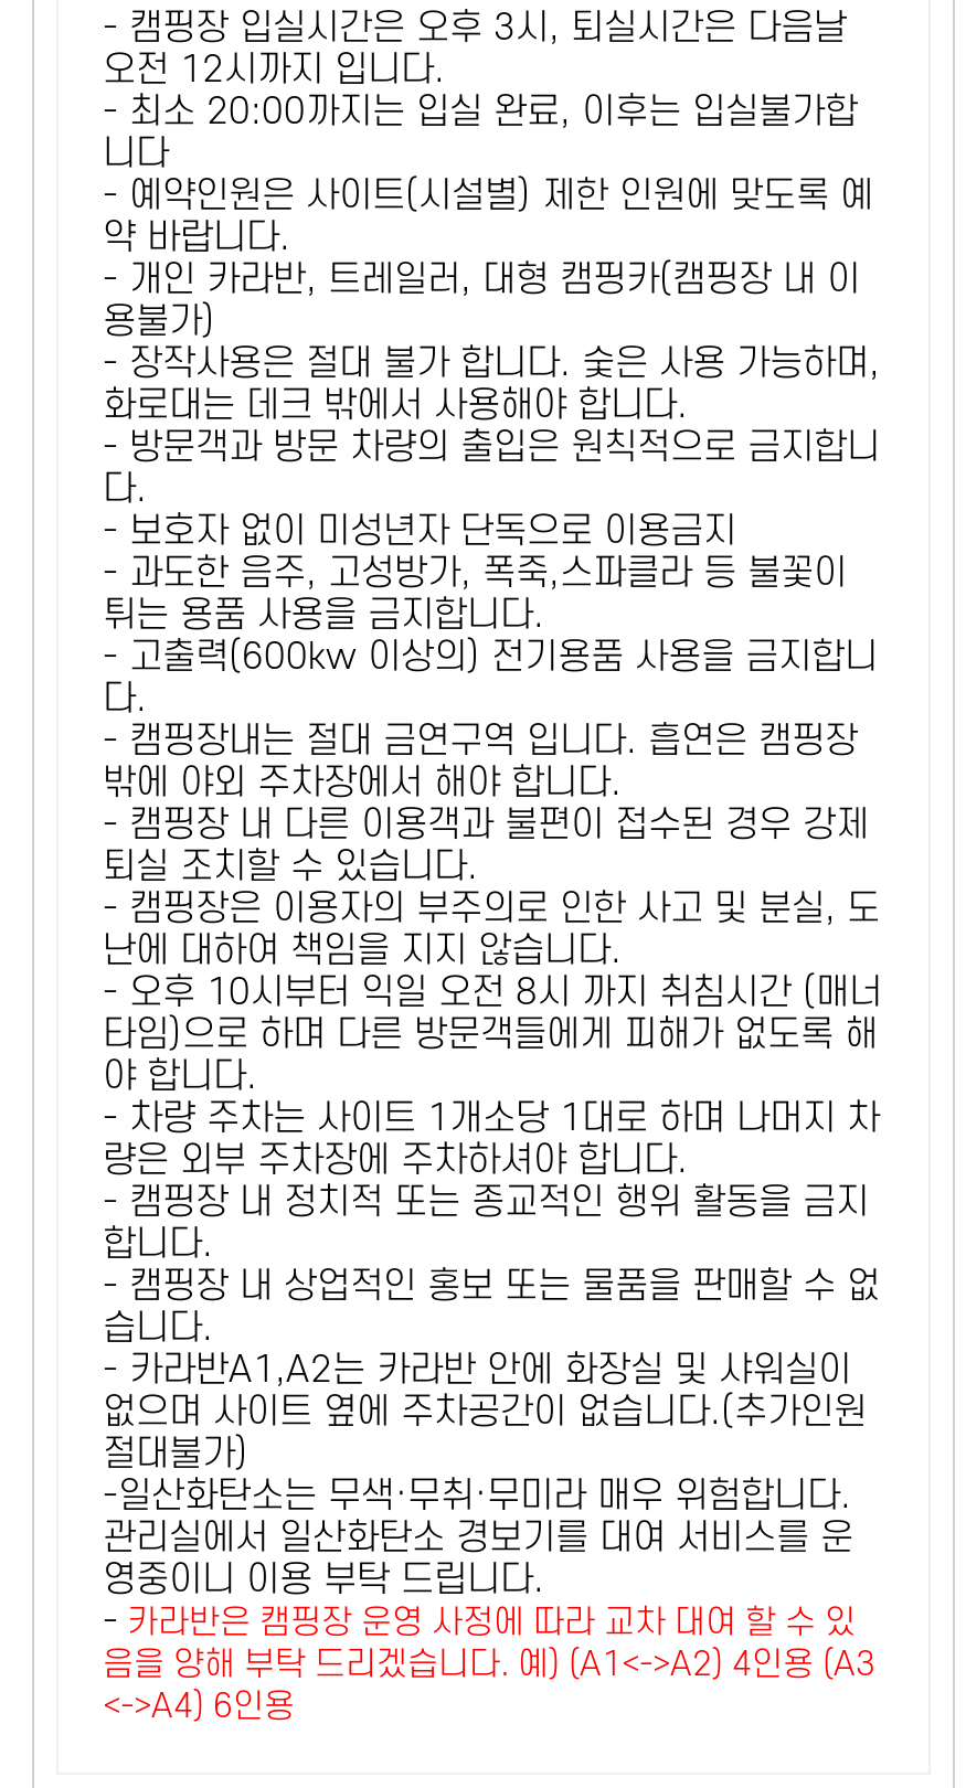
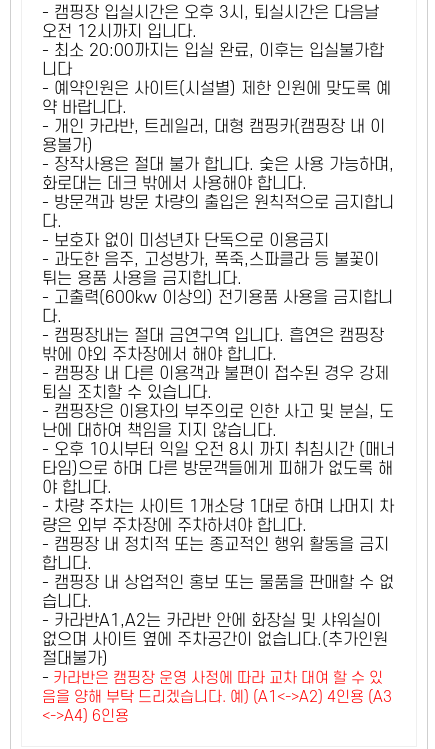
[103,1477,853,1601] -일산화탄소는 무색·무취·무미라 매우 위험합니다. | 관리실에서 일산화탄소 경보기를 대여 서비스를 운 | 영중이니 이용 부탁 드립니다. -> none

